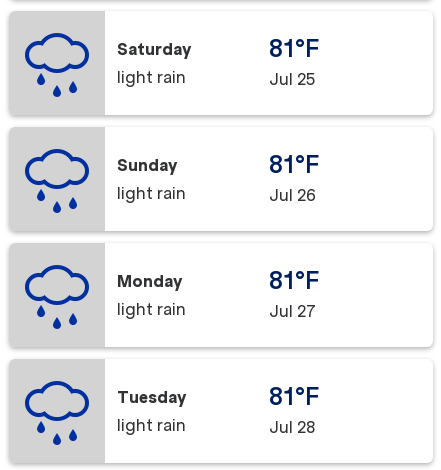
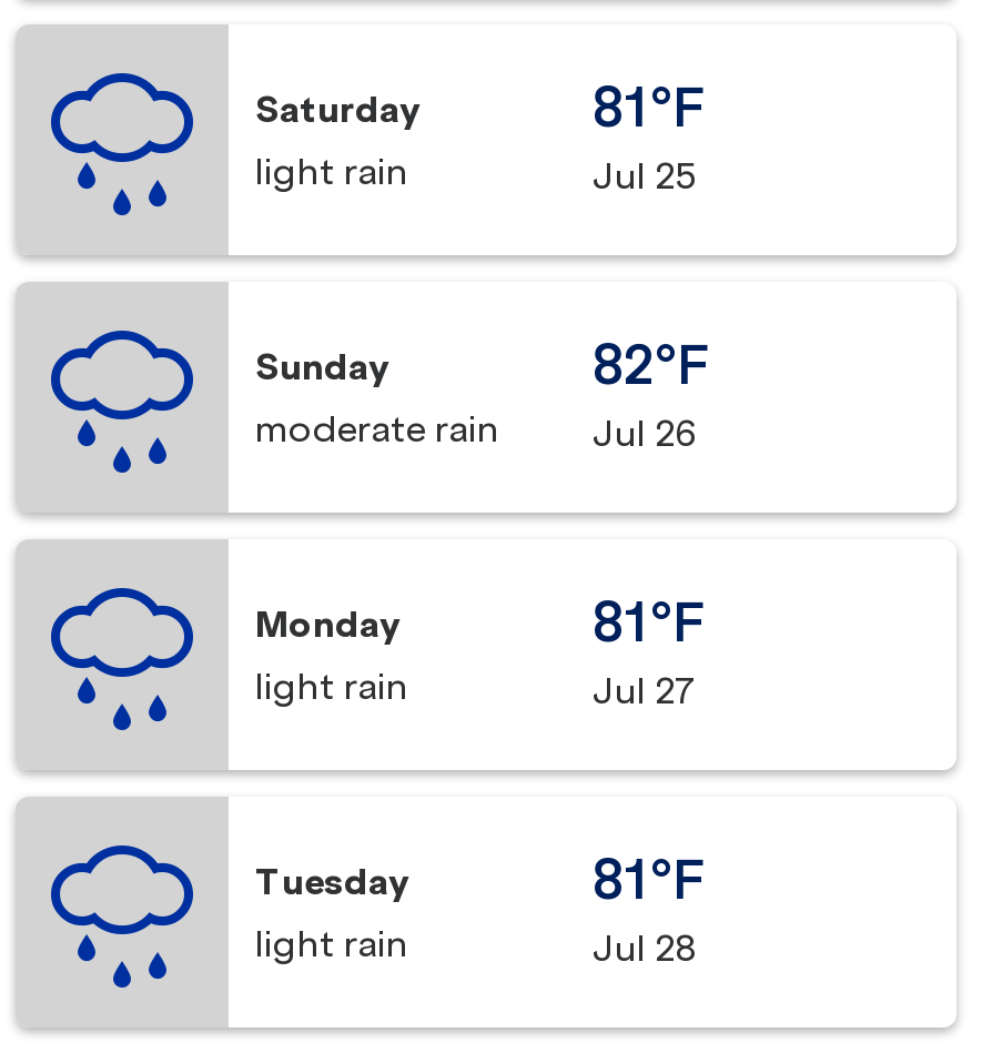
[269,149,320,180] 81°F -> [593,331,710,399] 82°F
[117,183,186,203] light rain -> [255,406,499,450] moderate rain

